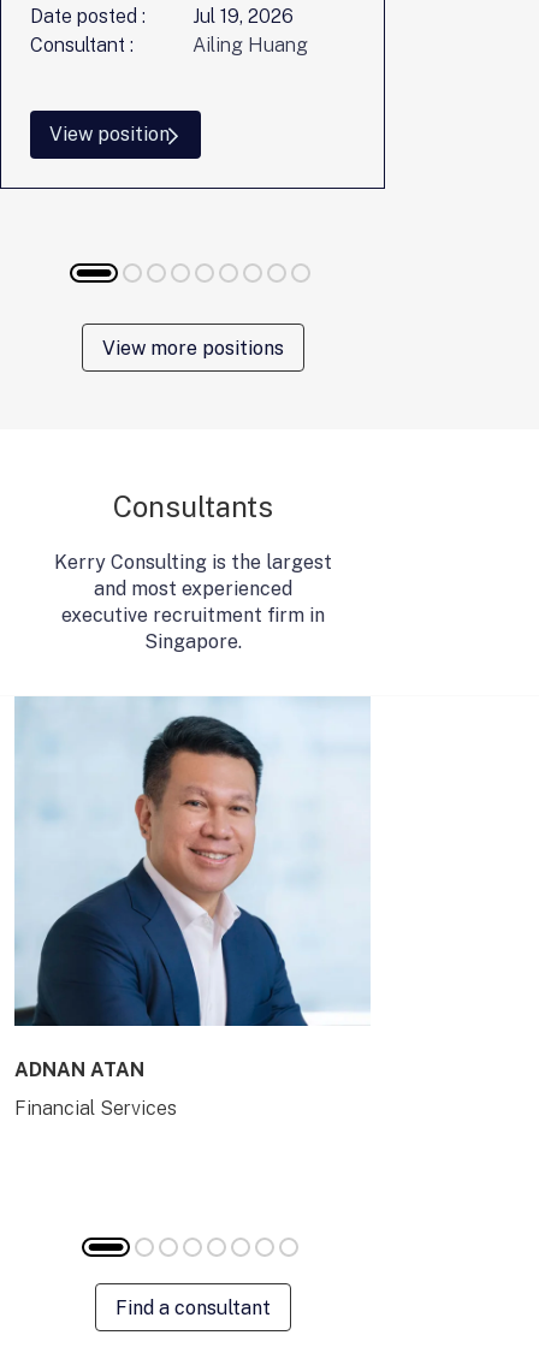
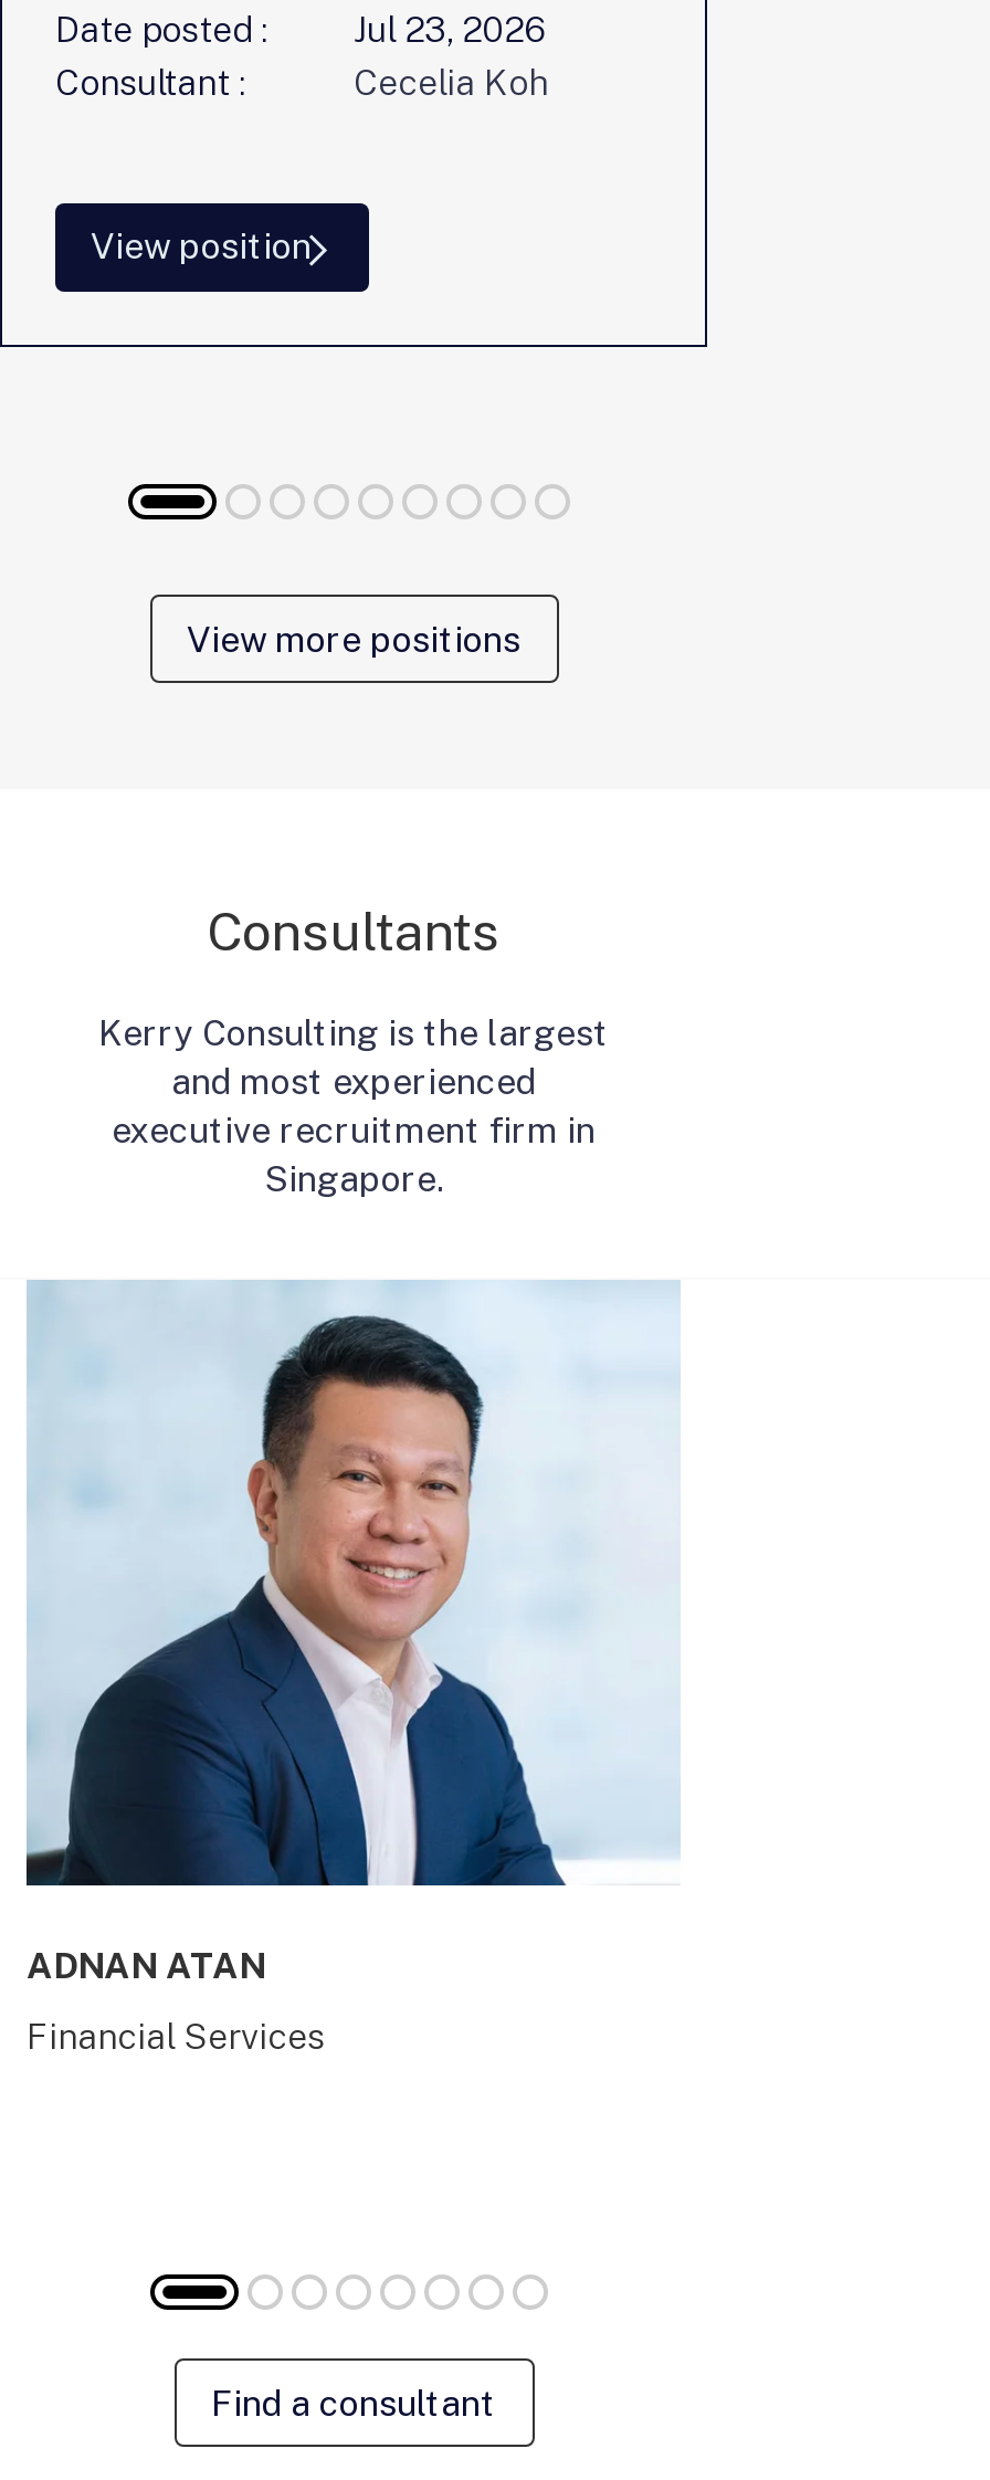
[192,5,294,28] Jul 19, 2026 -> [354,9,546,51] Jul 23, 2026
[192,34,308,57] Ailing Huang -> [354,62,546,104] Cecelia Koh

